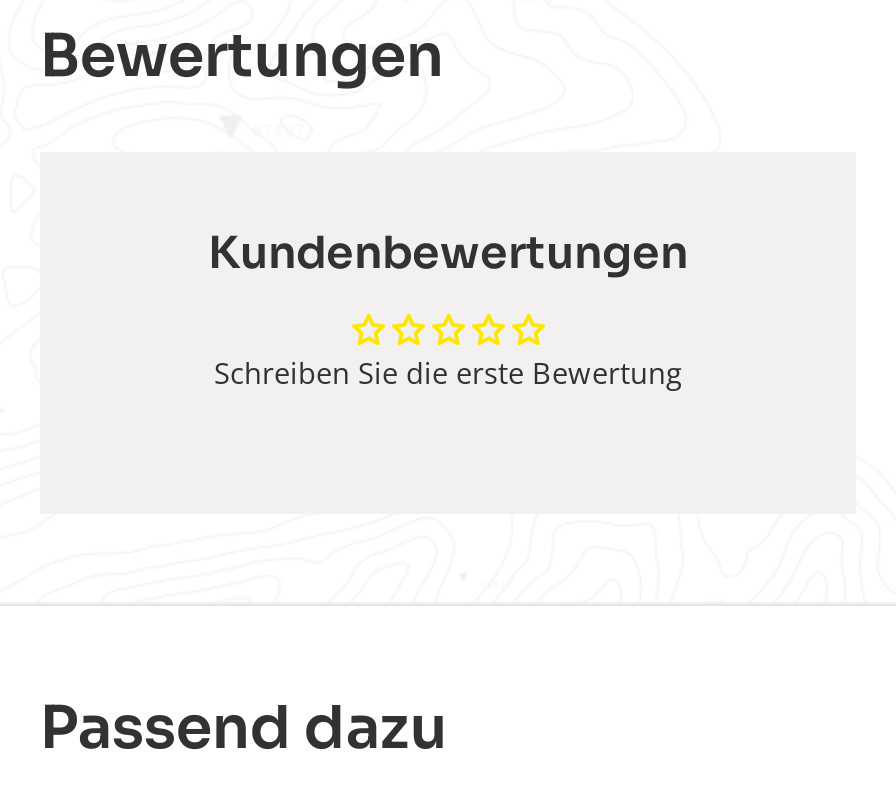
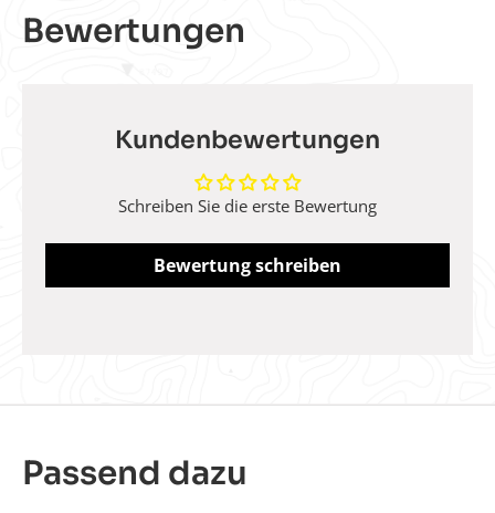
none -> [154,253,341,278] Bewertung schreiben

